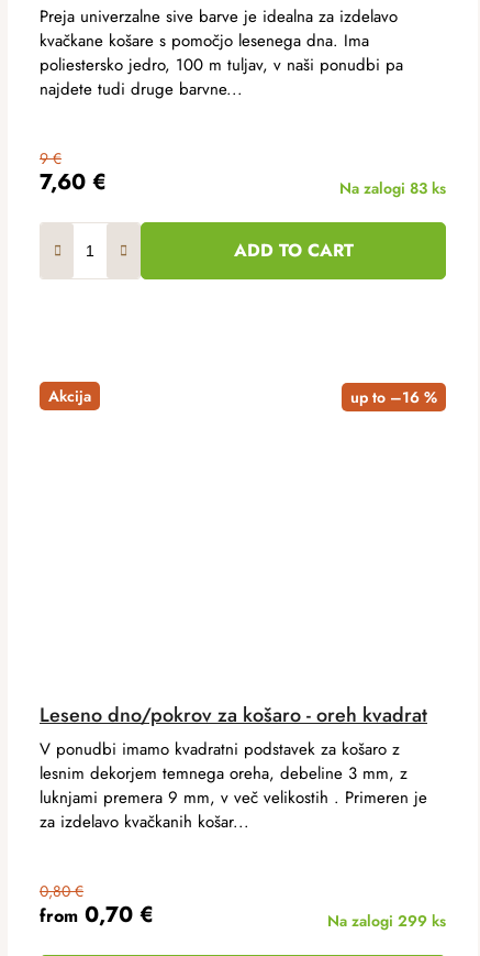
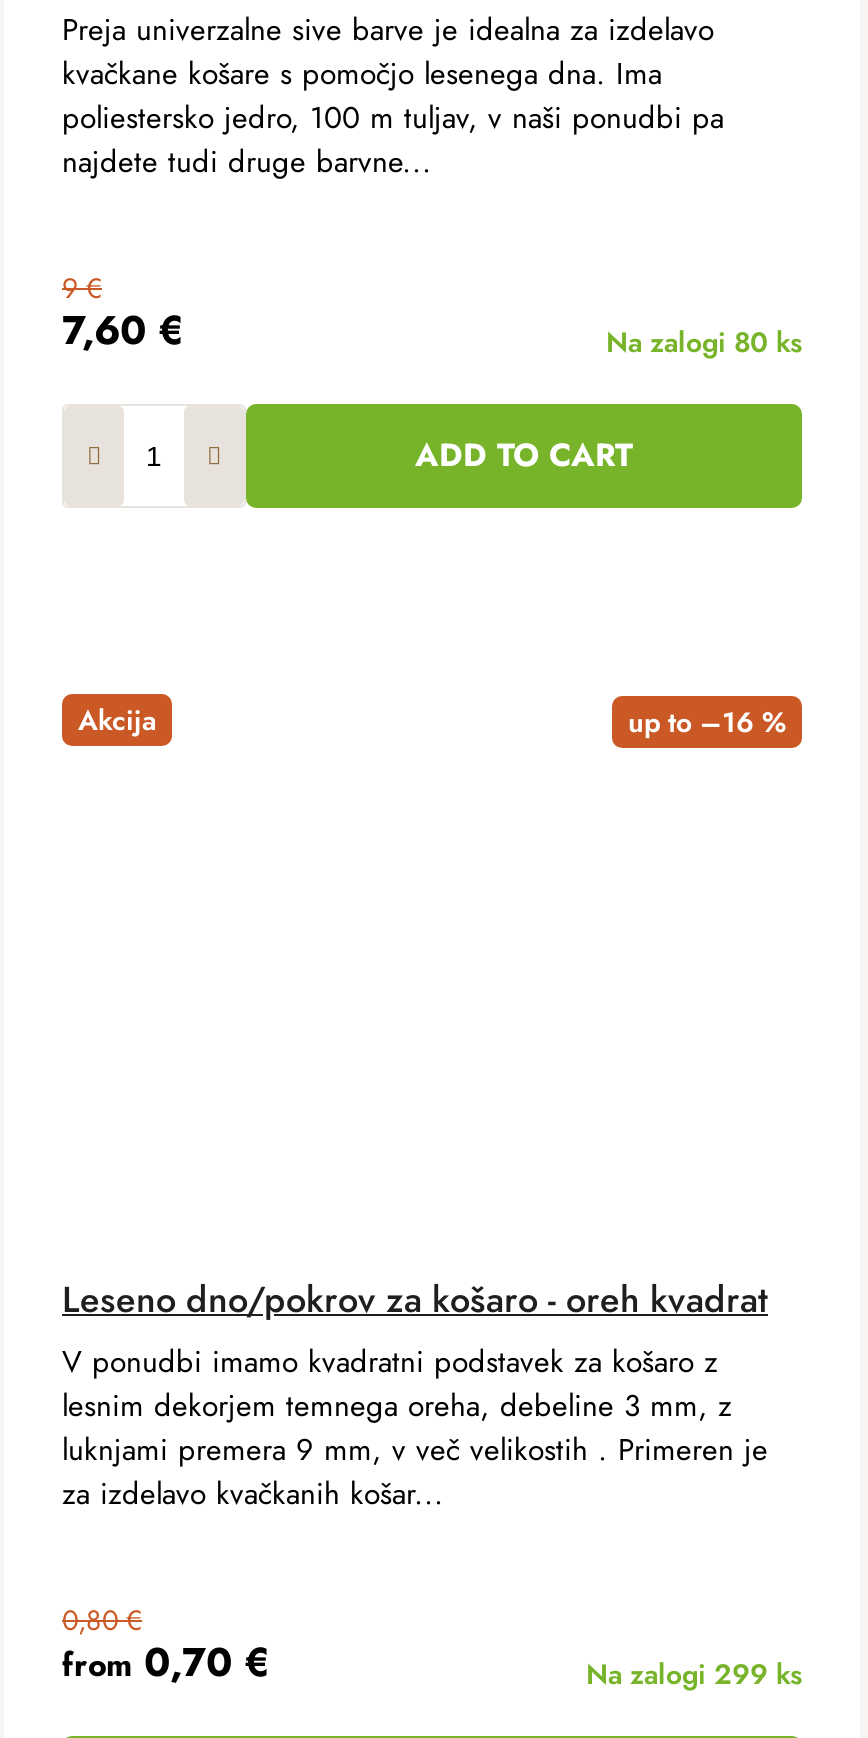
[339,178,446,200] Na zalogi 83 ks -> [606,323,802,363] Na zalogi 80 ks

